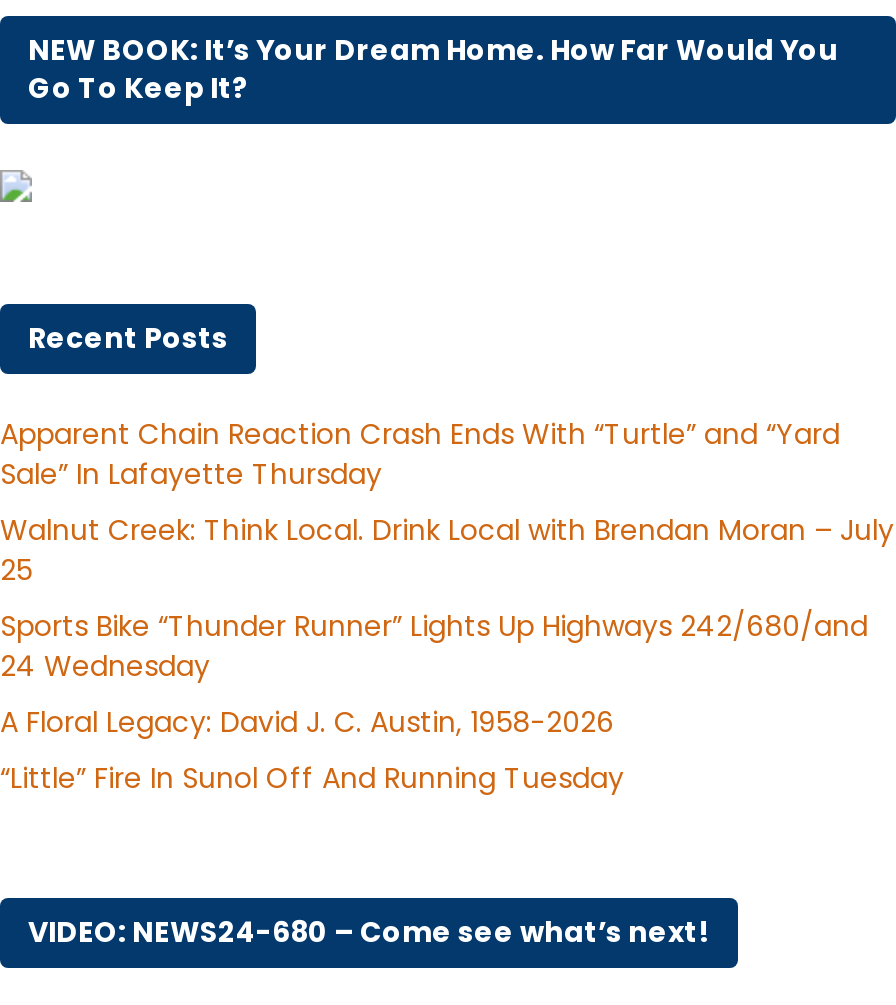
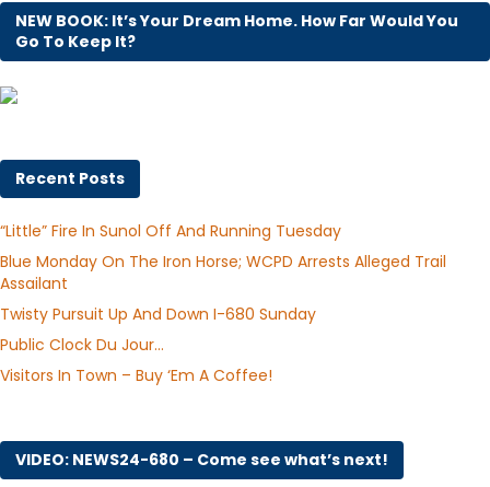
[0,414,894,742] Apparent Chain Reaction Crash Ends With “Turtle” and “Yard | Sale” In Lafayette Thursday | Walnut Creek: Think Local. Drink Local with Brendan Moran – July | 25 | Sports Bike “Thunder Runner” Lights Up Highways 242/680/and | 24 Wednesday | A Floral Legacy: David J. C. Austin, 1958-2026 -> none
moved [0,758,624,798] -> [0,220,341,242]: “Little” Fire In Sunol Off And Running Tuesday
none -> [0,251,446,386] Blue Monday On The Iron Horse; WCPD Arrests Alleged Trail | Assailant | Twisty Pursuit Up And Down I-680 Sunday | Public Clock Du Jour… | Visitors In Town – Buy ‘Em A Coffee!

